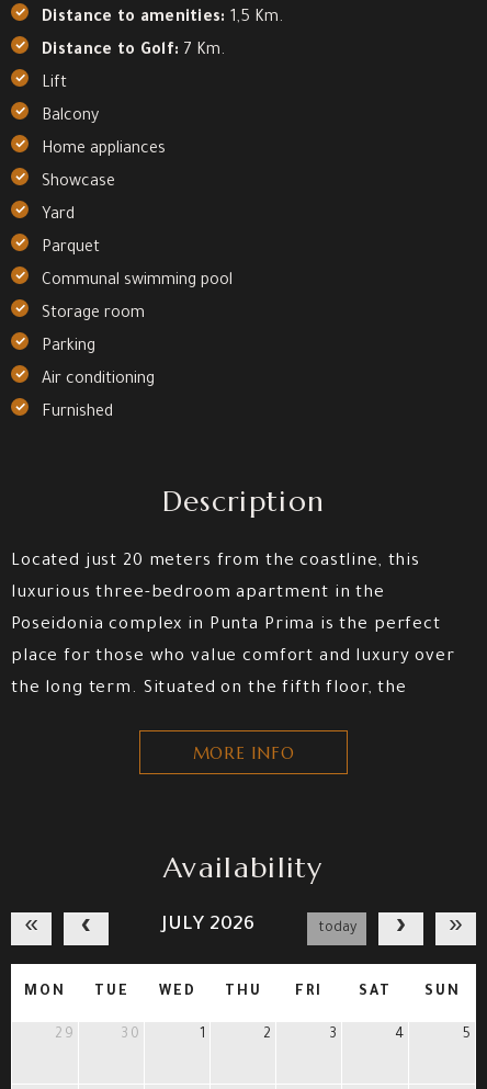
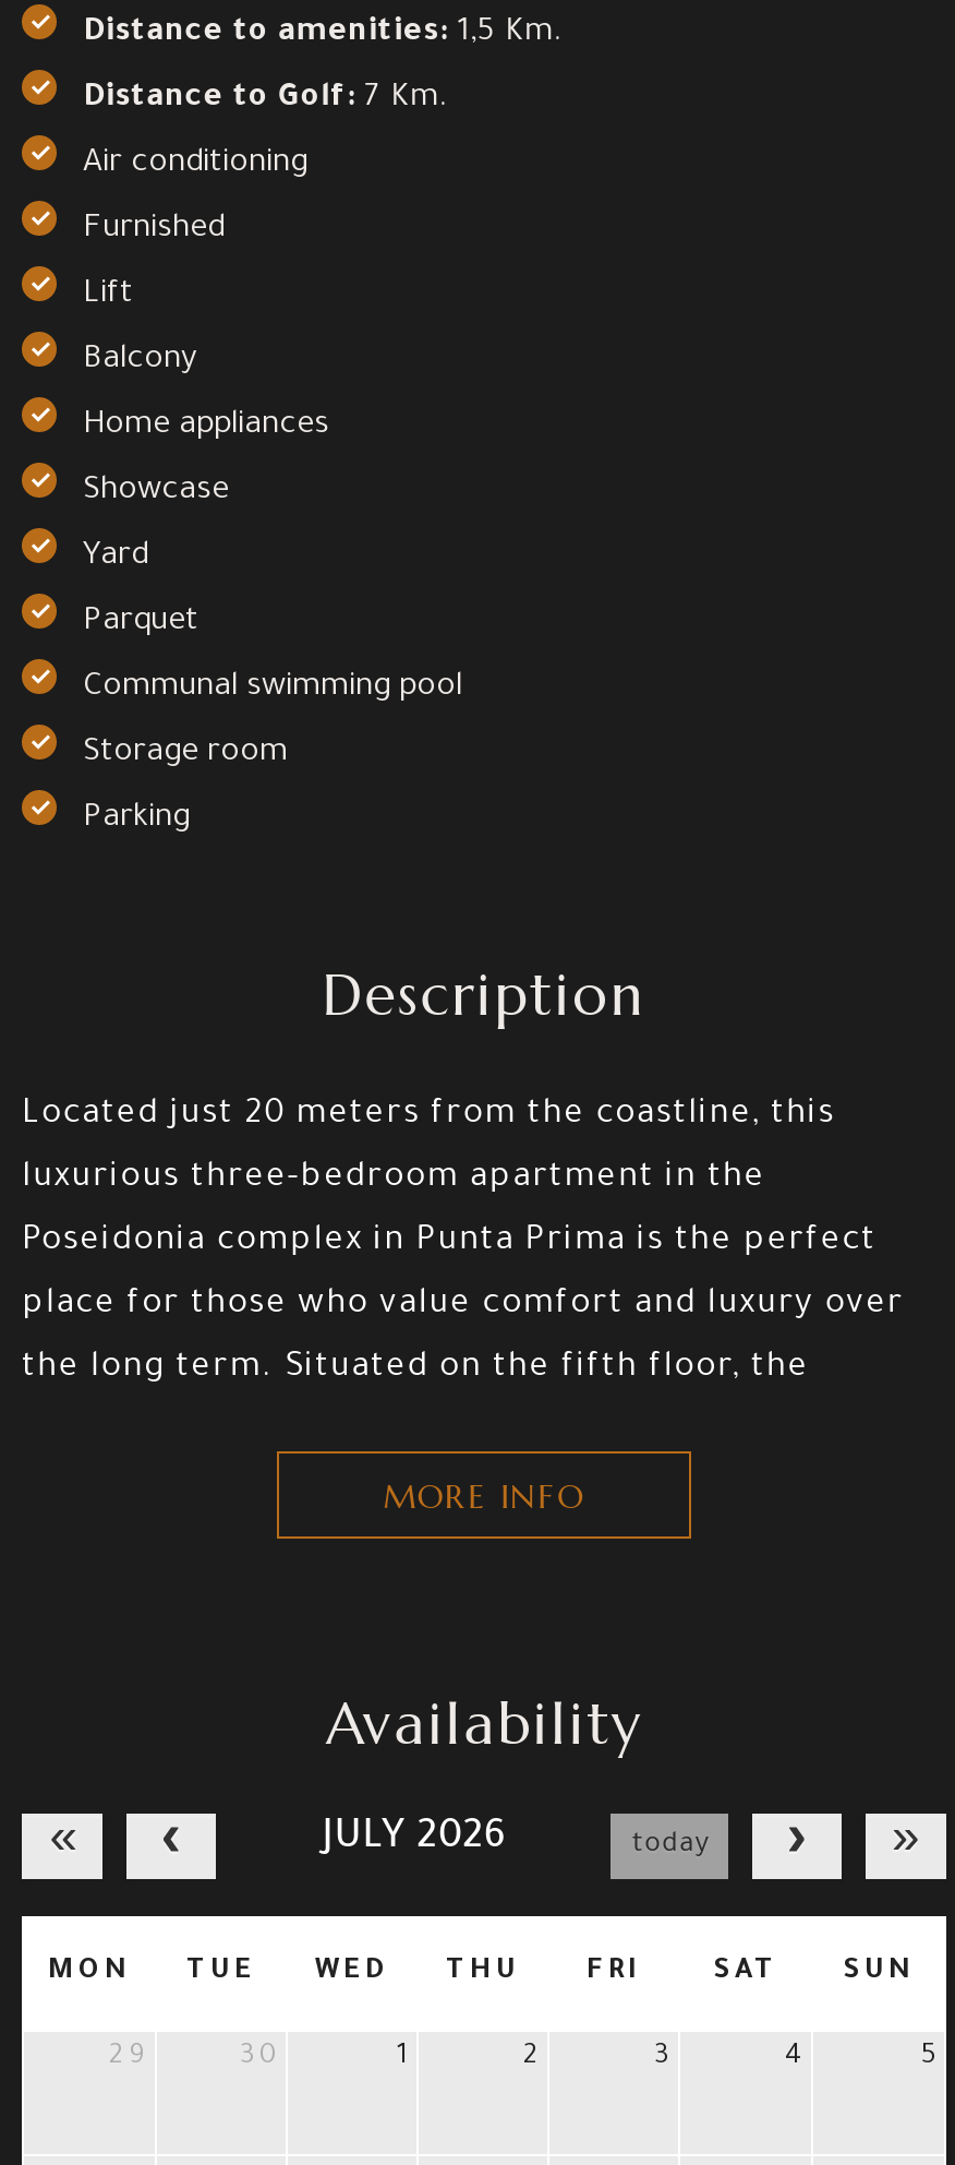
moved [42,76,233,357] -> [83,280,462,839]: Lift | Balcony | Home appliances | ... | Storage room | Parking
moved [42,372,155,423] -> [83,149,307,250]: Air conditioning | Furnished

